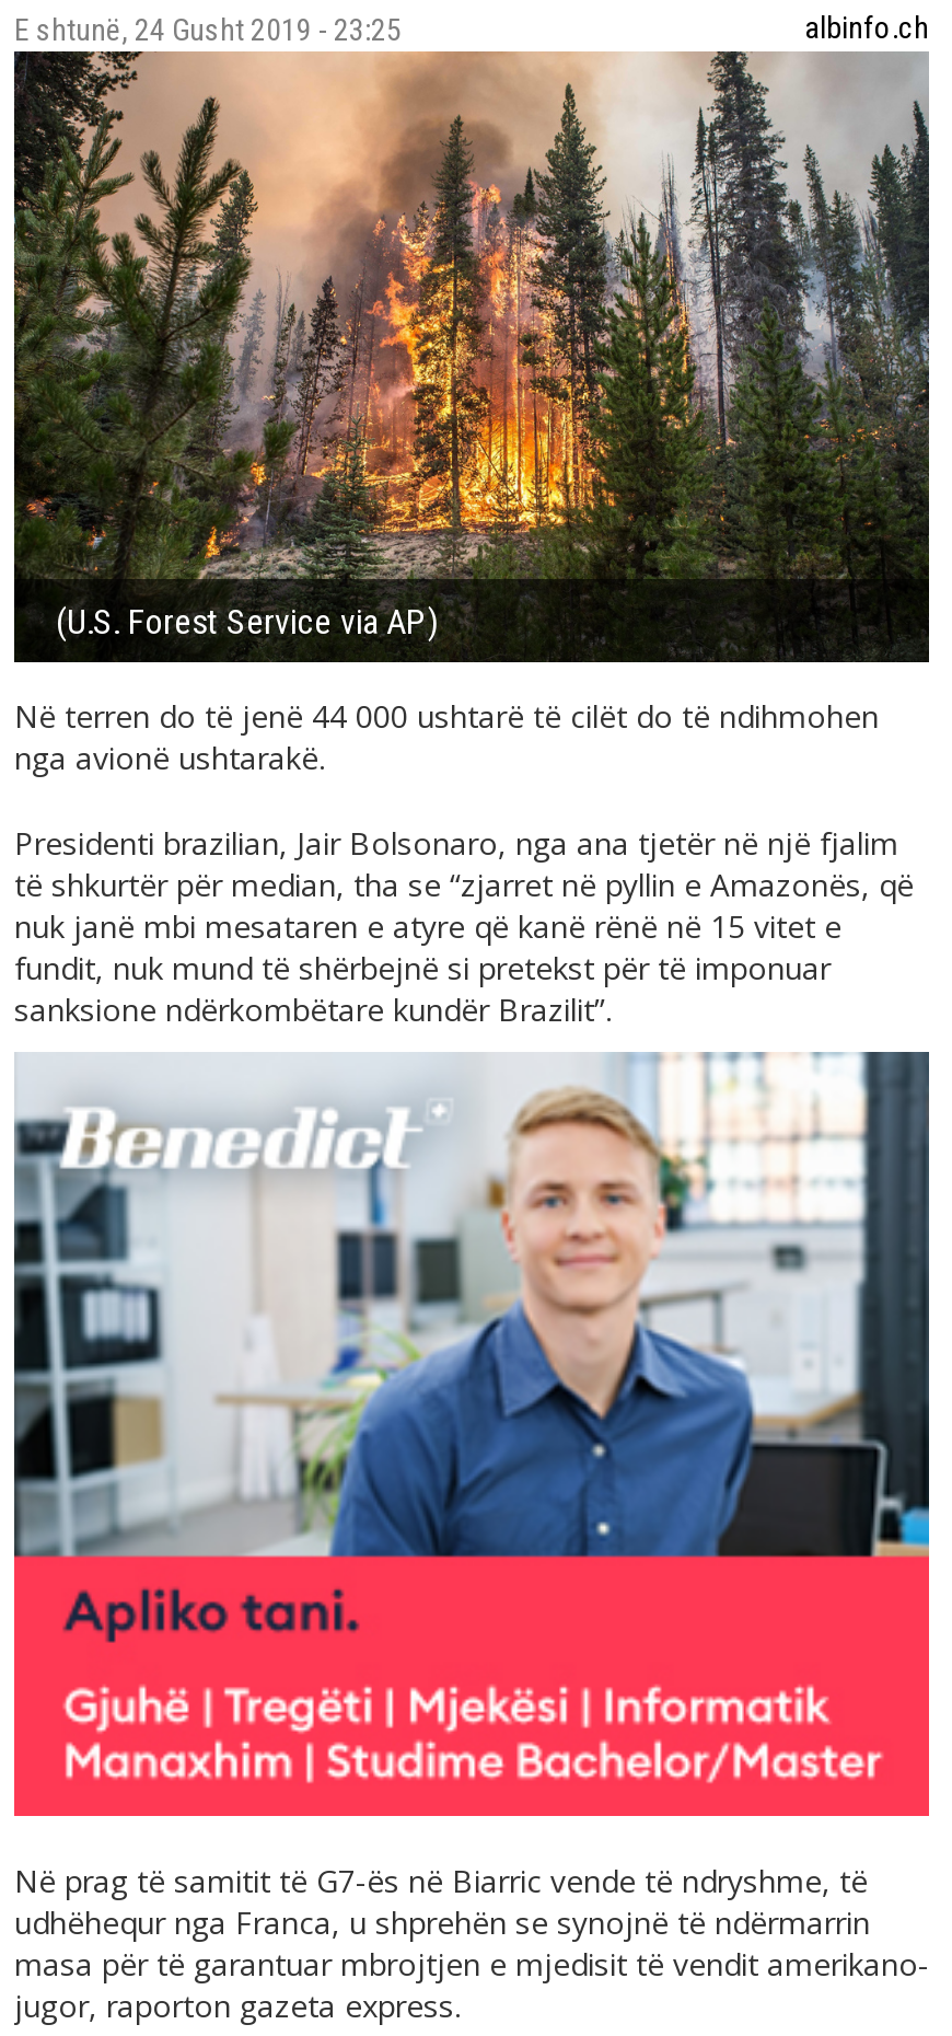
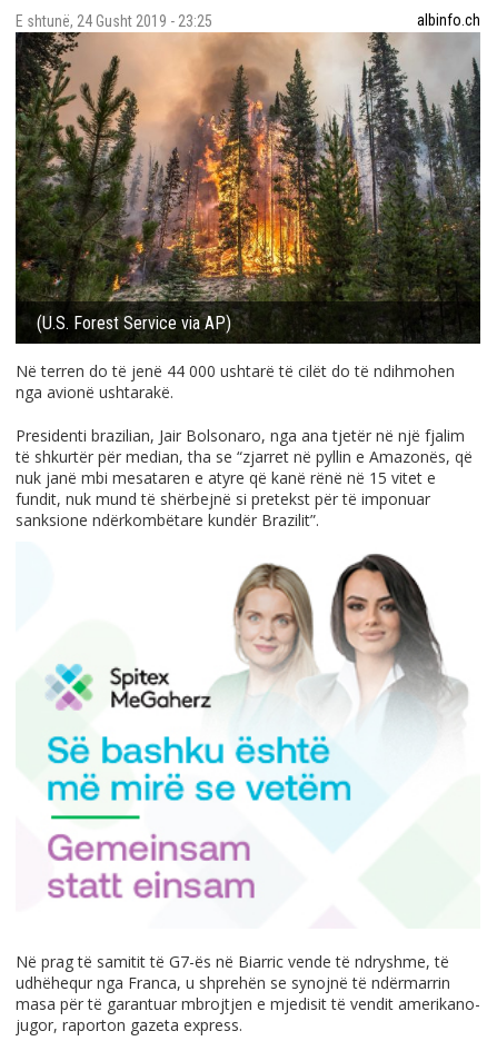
[12,1050,931,1820] [image] -> [16,541,480,930] [image]

